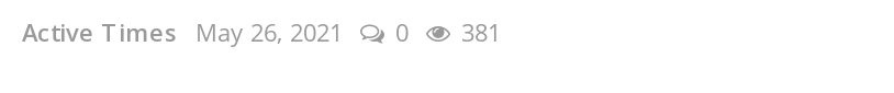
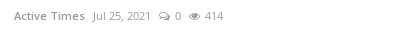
[22,15,343,48] Active Times May 26, 2021 -> [14,8,151,23] Active Times Jul 25, 2021
[461,15,501,48] 381 -> [205,8,223,23] 414

